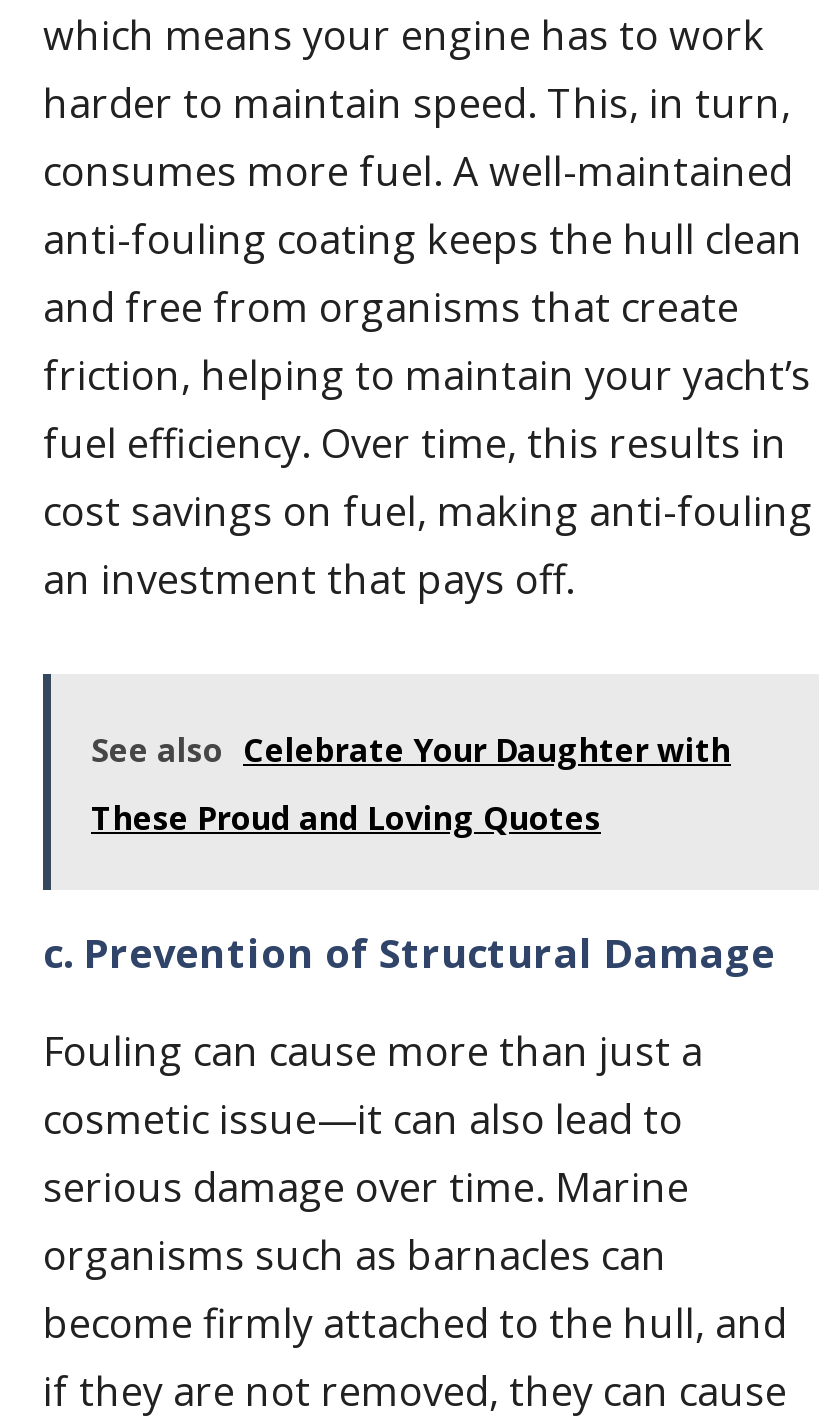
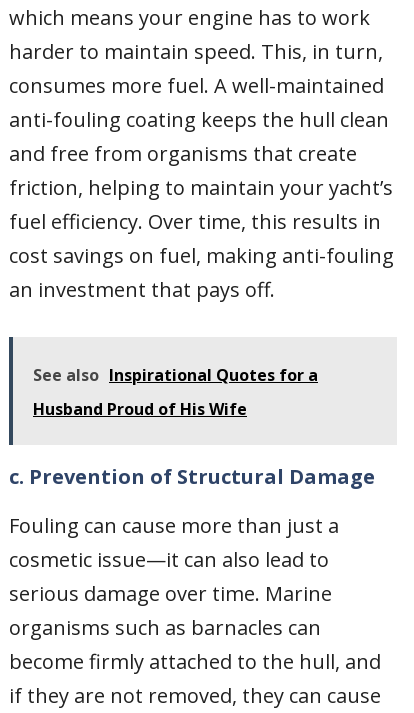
[91,729,731,773] See also Celebrate Your Daughter with -> [33,364,318,386] See also Inspirational Quotes for a
[91,797,601,841] These Proud and Loving Quotes -> [33,398,247,420] Husband Proud of His Wife

